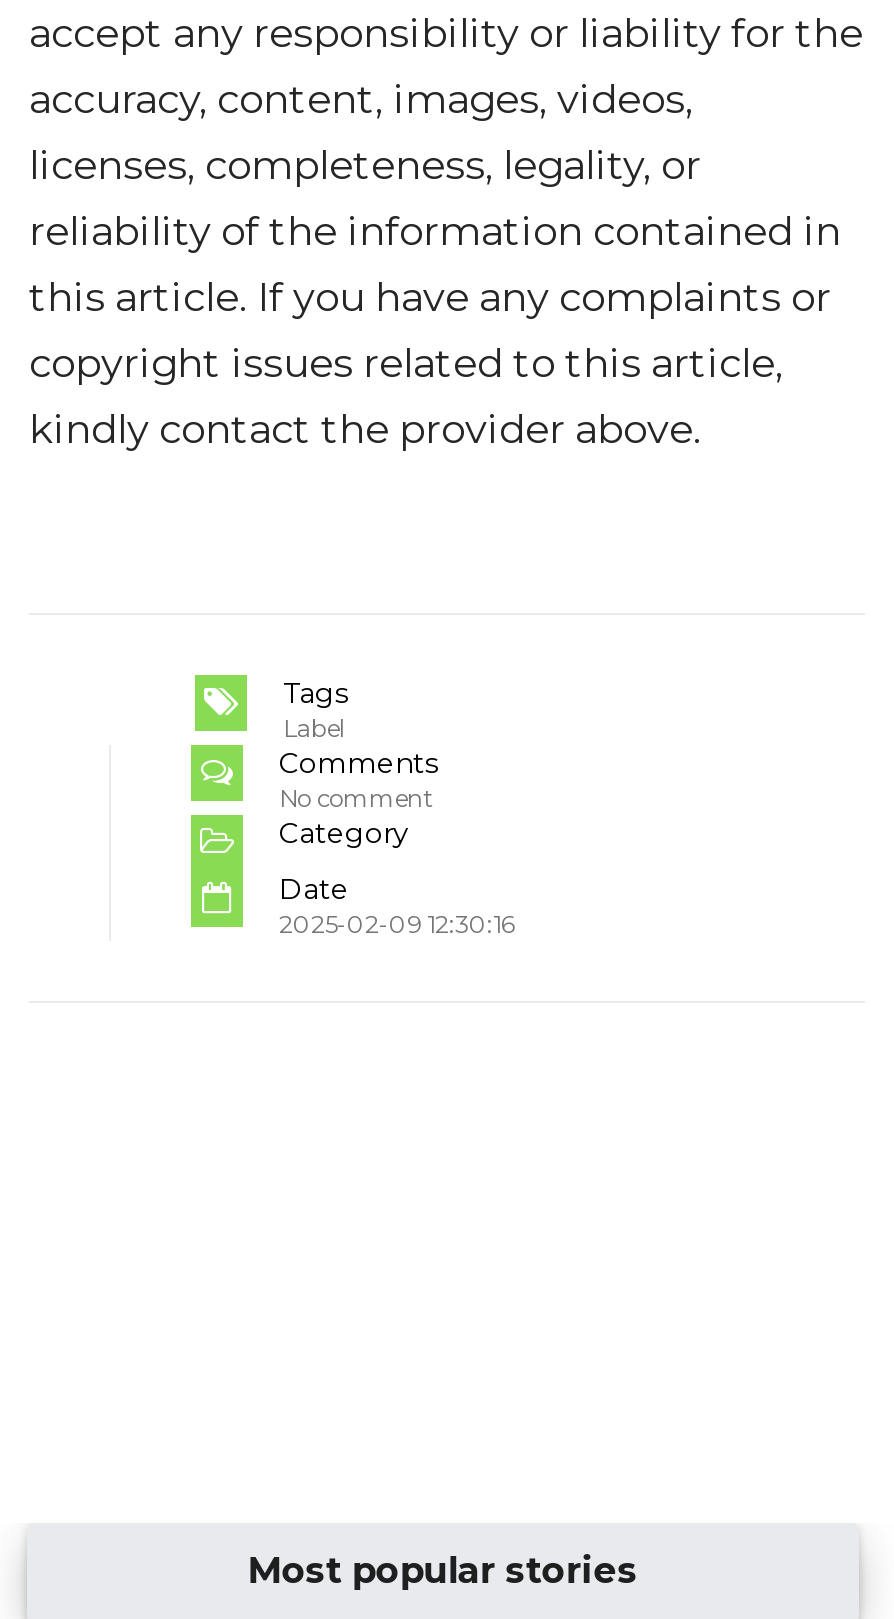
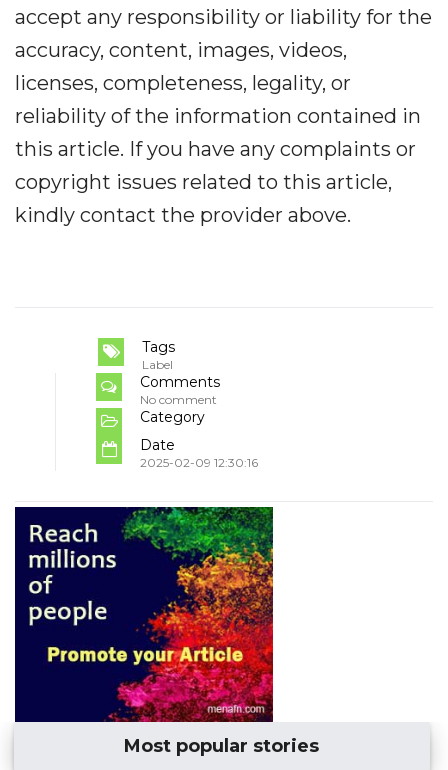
none -> [14,506,274,723] [image]

